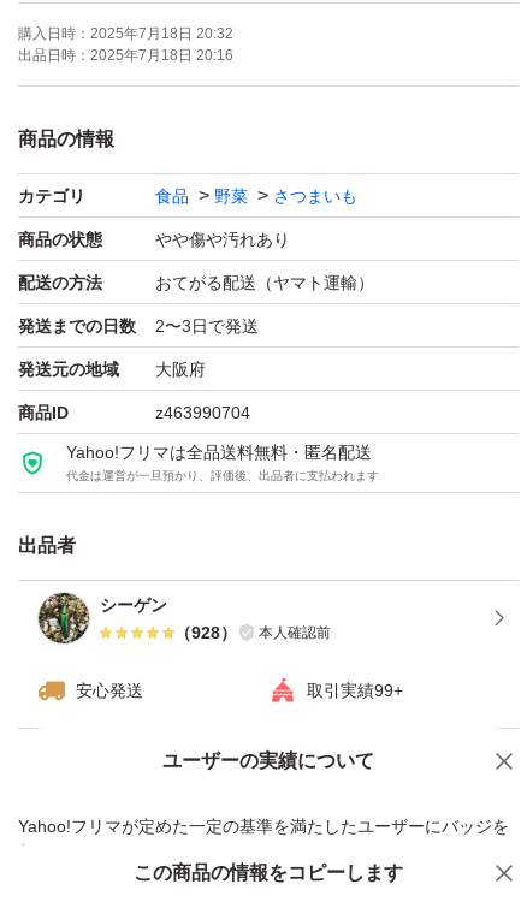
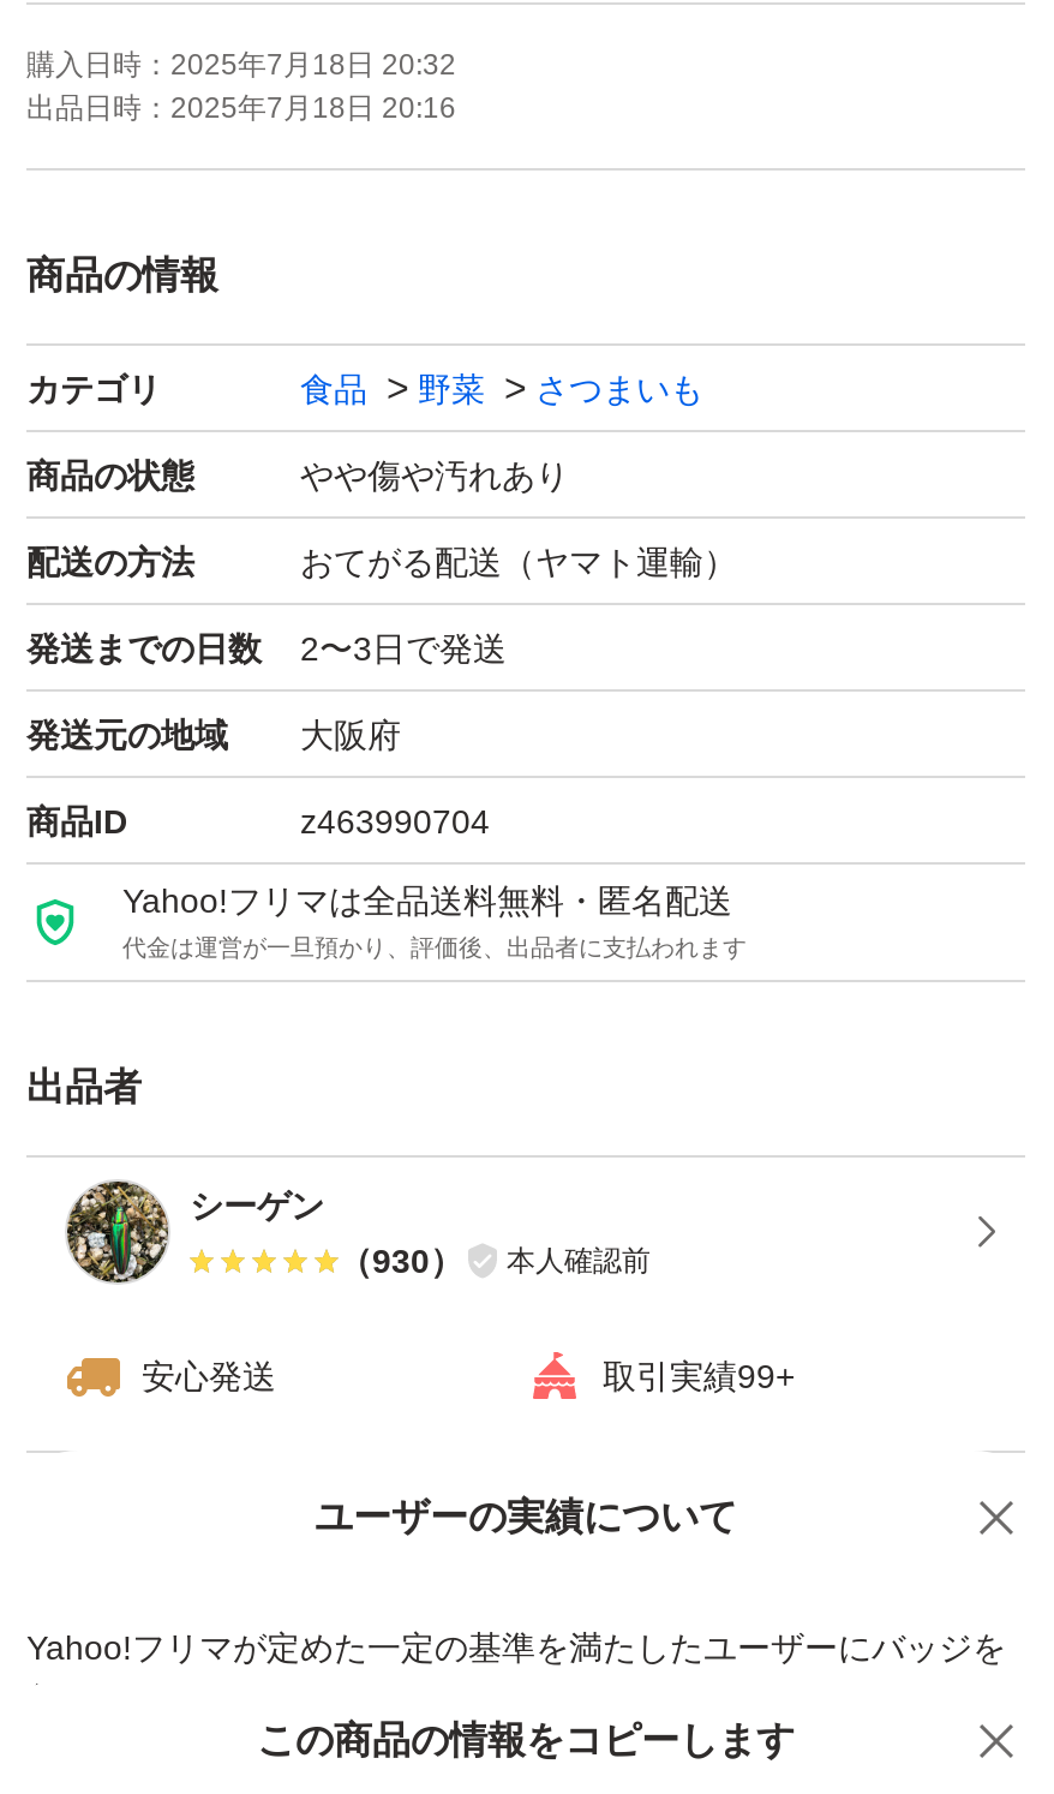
[174,623,331,642] （928） 本人確認前 -> [339,1241,651,1280] （930） 本人確認前

